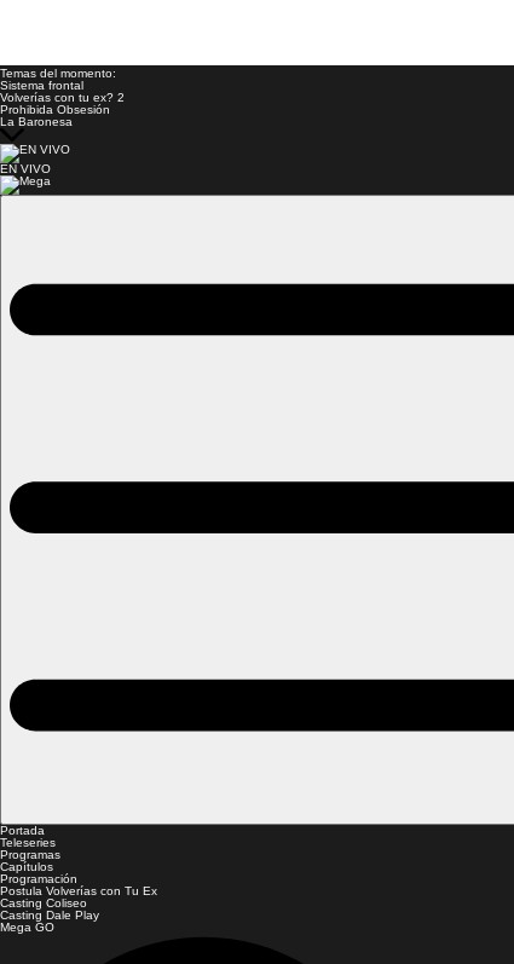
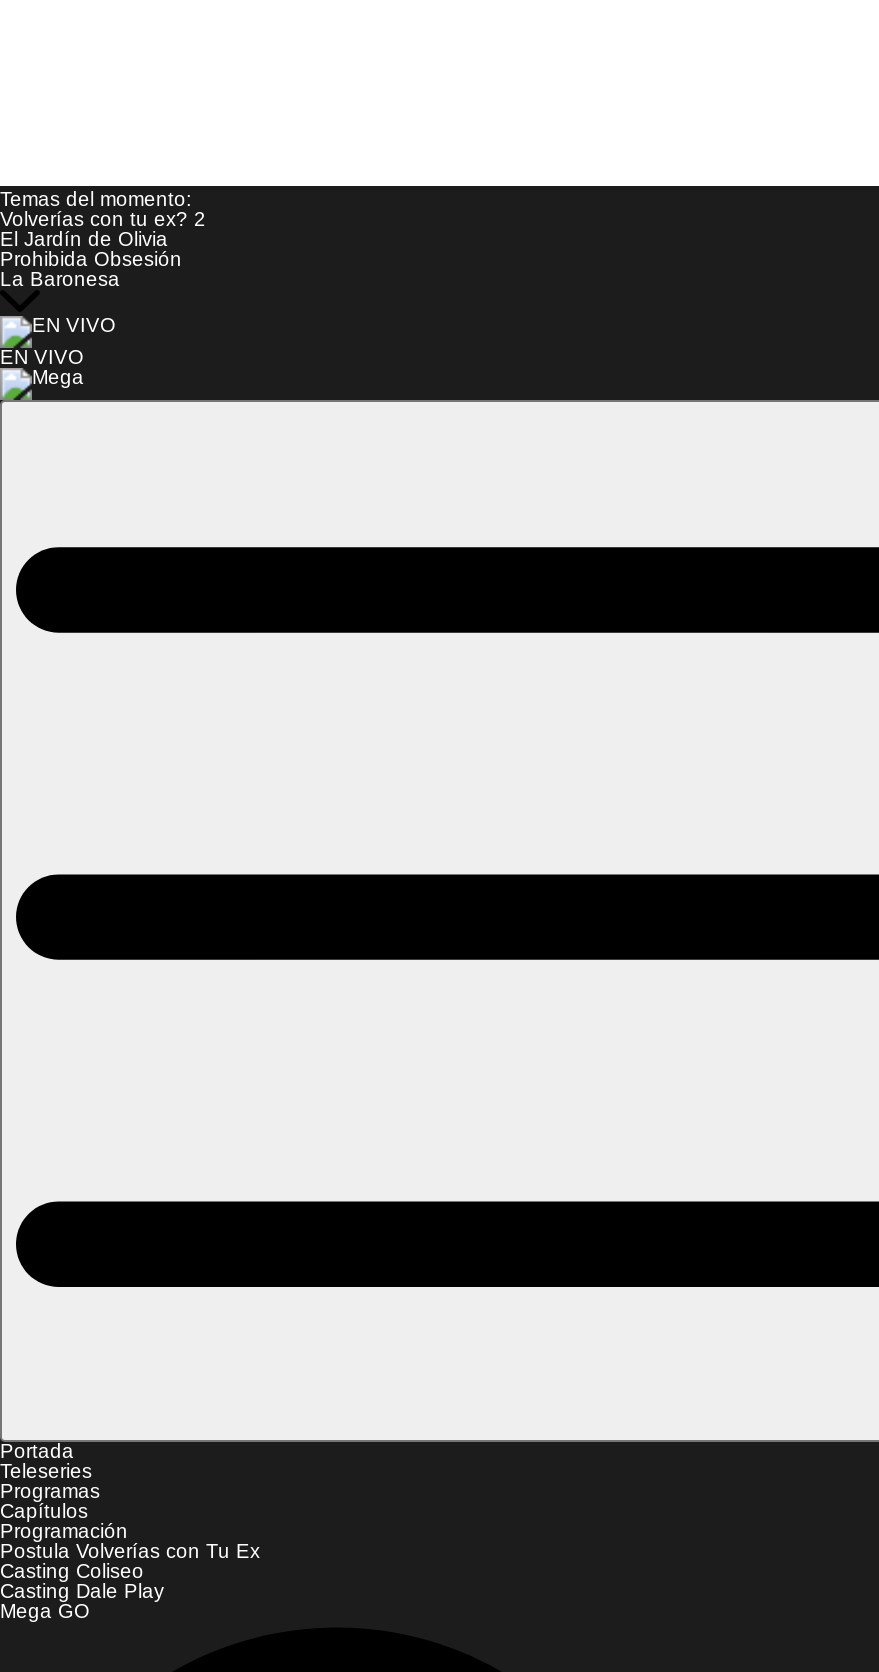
[0,79,83,92] Sistema frontal -> none
none -> [0,228,168,250] El Jardín de Olivia

